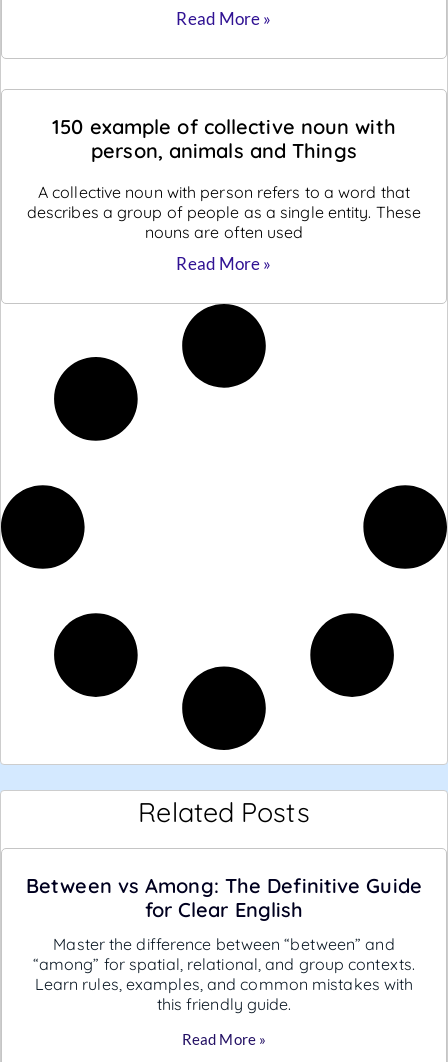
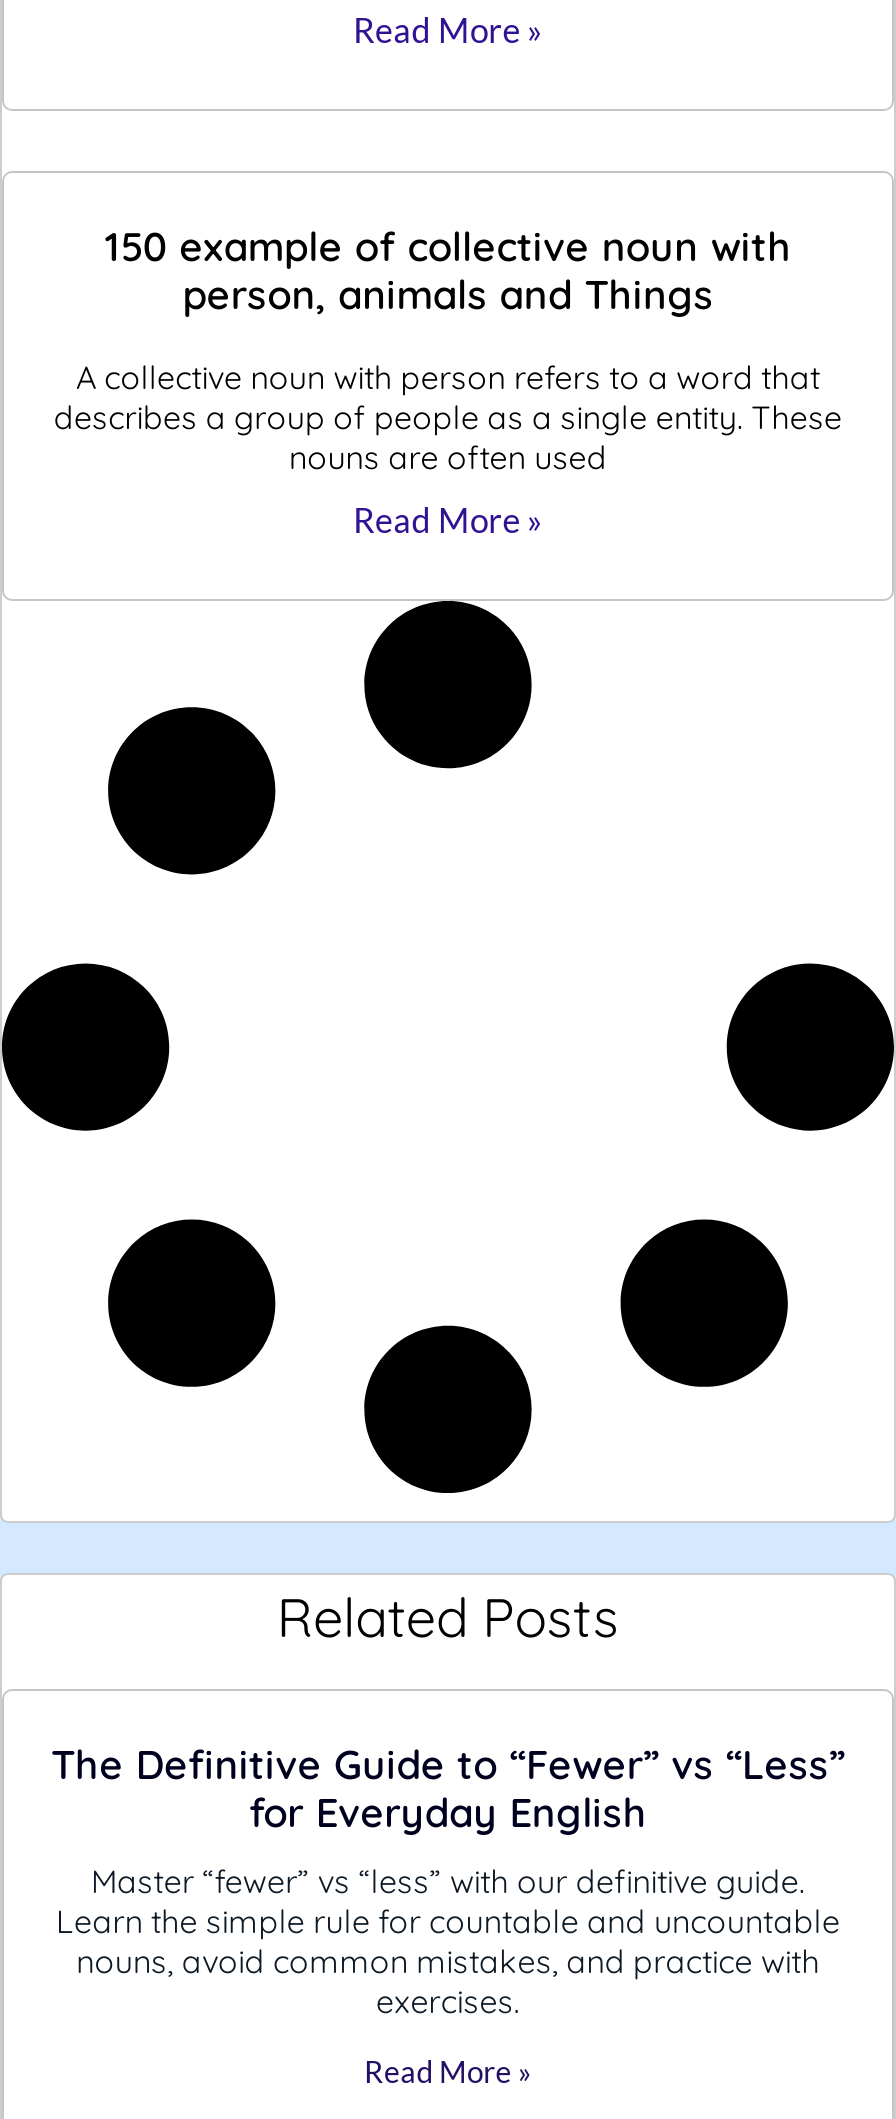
[26,873,422,922] Between vs Among: The Definitive Guide | for Clear English -> [51,1739,845,1837] The Definitive Guide to “Fewer” vs “Less” | for Everyday English
[33,934,415,1014] Master the difference between “between” and | “among” for spatial, relational, and group contexts. | Learn rules, examples, and common mistakes with | this friendly guide. -> [56,1861,840,2021] Master “fewer” vs “less” with our definitive guide. | Learn the simple rule for countable and uncountable | nouns, avoid common mistakes, and practice with | exercises.

